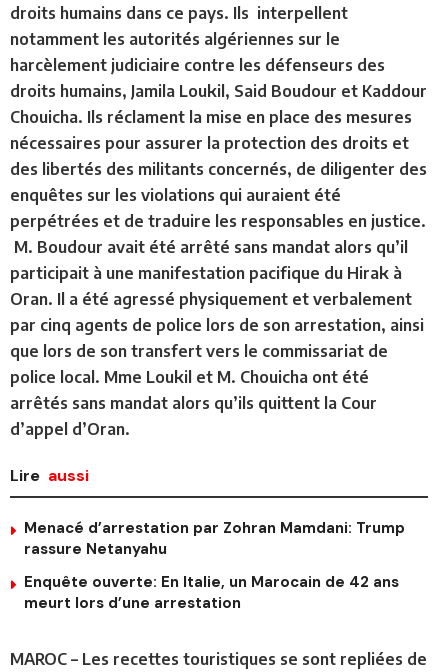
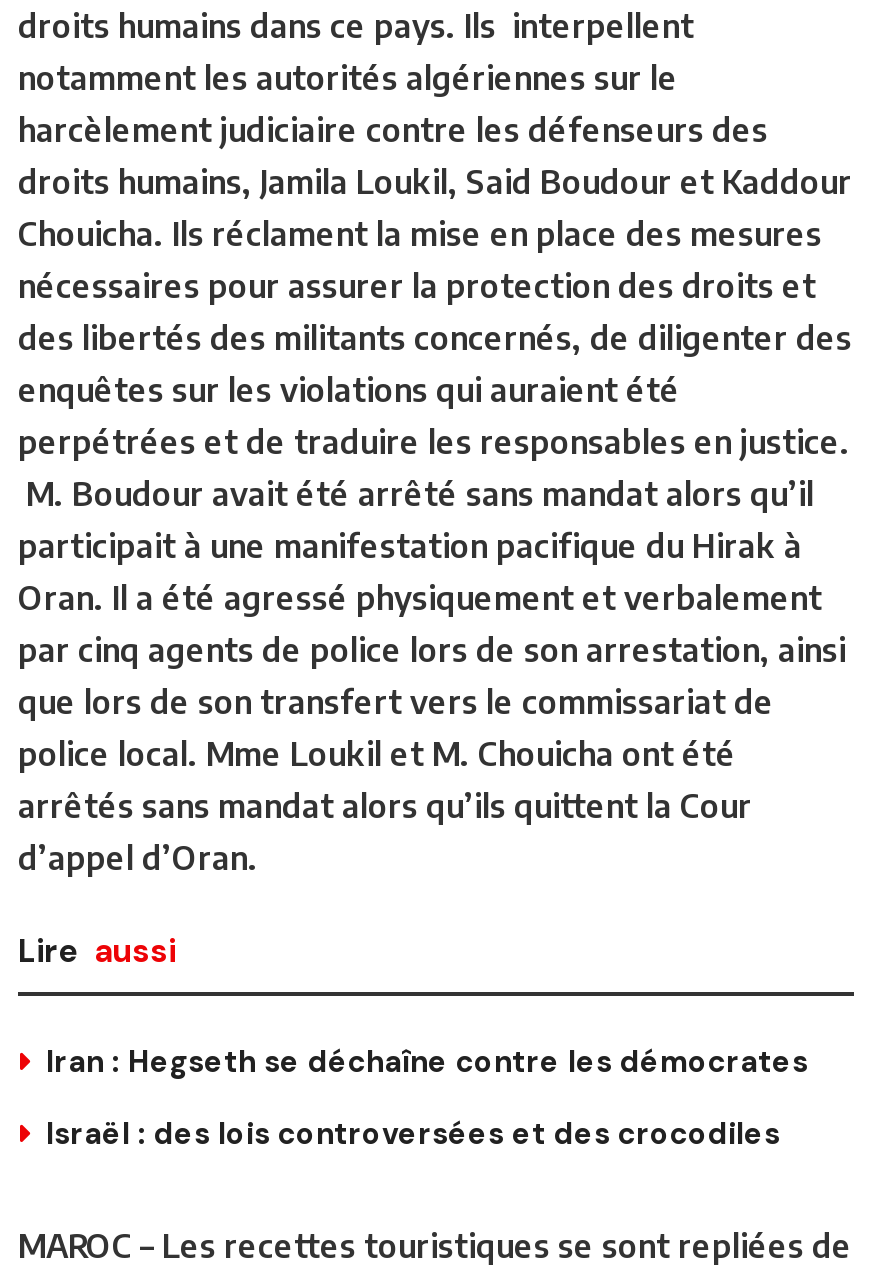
[24,518,405,559] Menacé d’arrestation par Zohran Mamdani: Trump | rassure Netanyahu -> [46,1042,808,1082] Iran : Hegseth se déchaîne contre les démocrates
[24,572,399,613] Enquête ouverte: En Italie, un Marocain de 42 ans | meurt lors d’une arrestation -> [46,1114,780,1154] Israël : des lois controversées et des crocodiles

